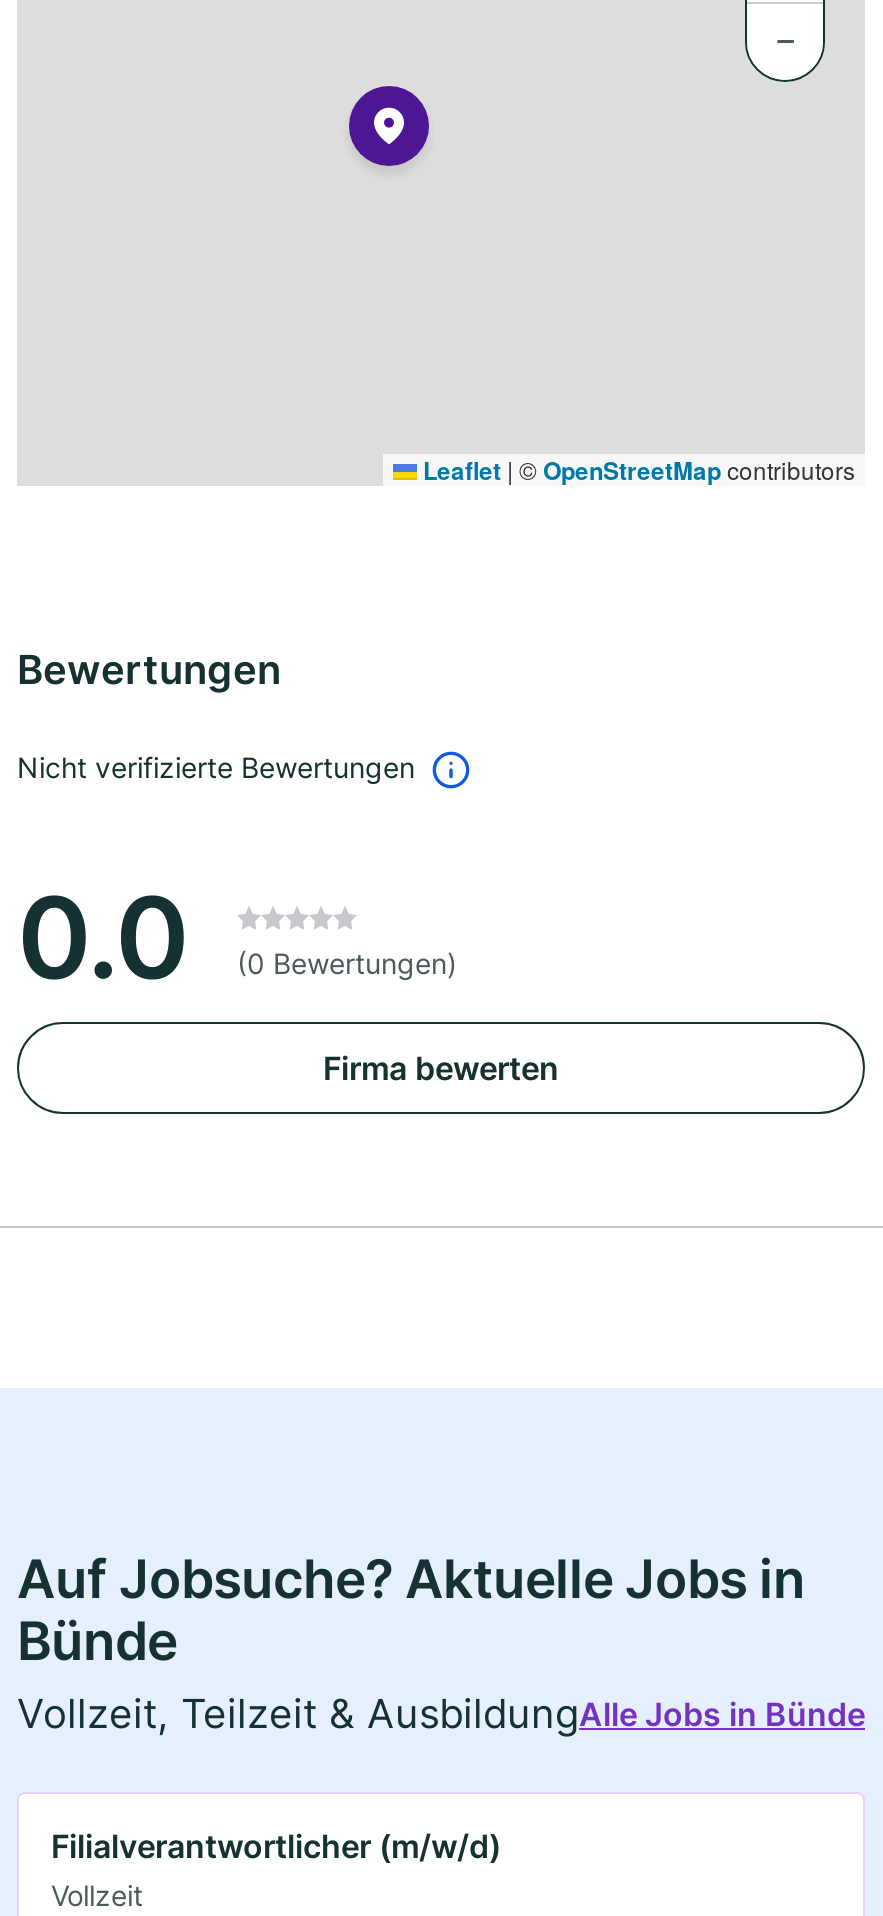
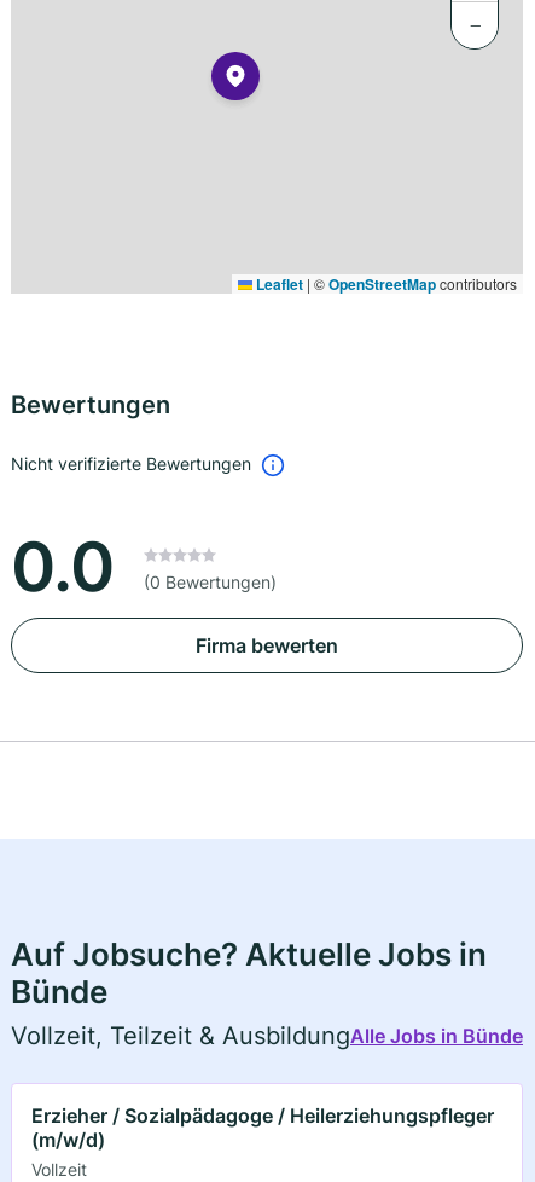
[51,1826,501,1866] Filialverantwortlicher (m/w/d) -> [31,1103,494,1152] Erzieher / Sozialpädagoge / Heilerziehungspfleger | (m/w/d)

